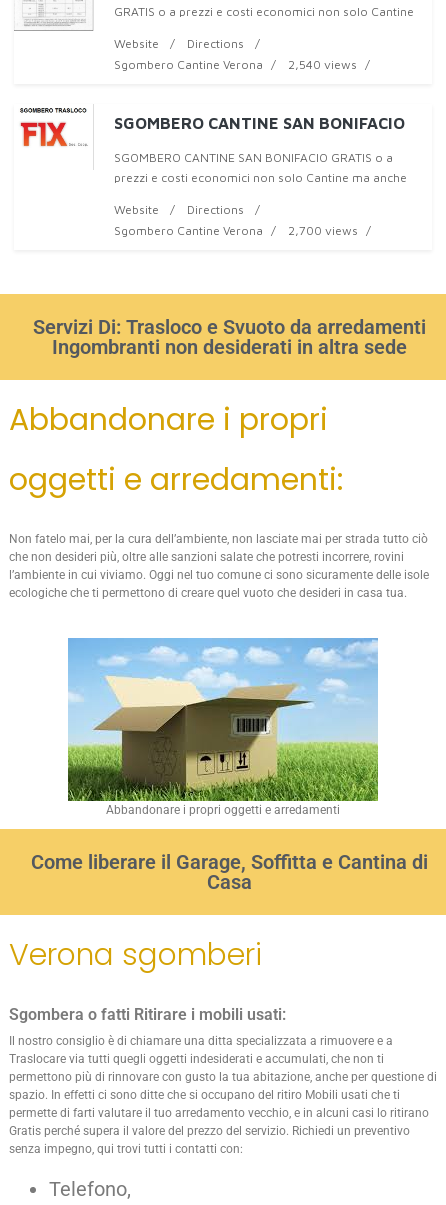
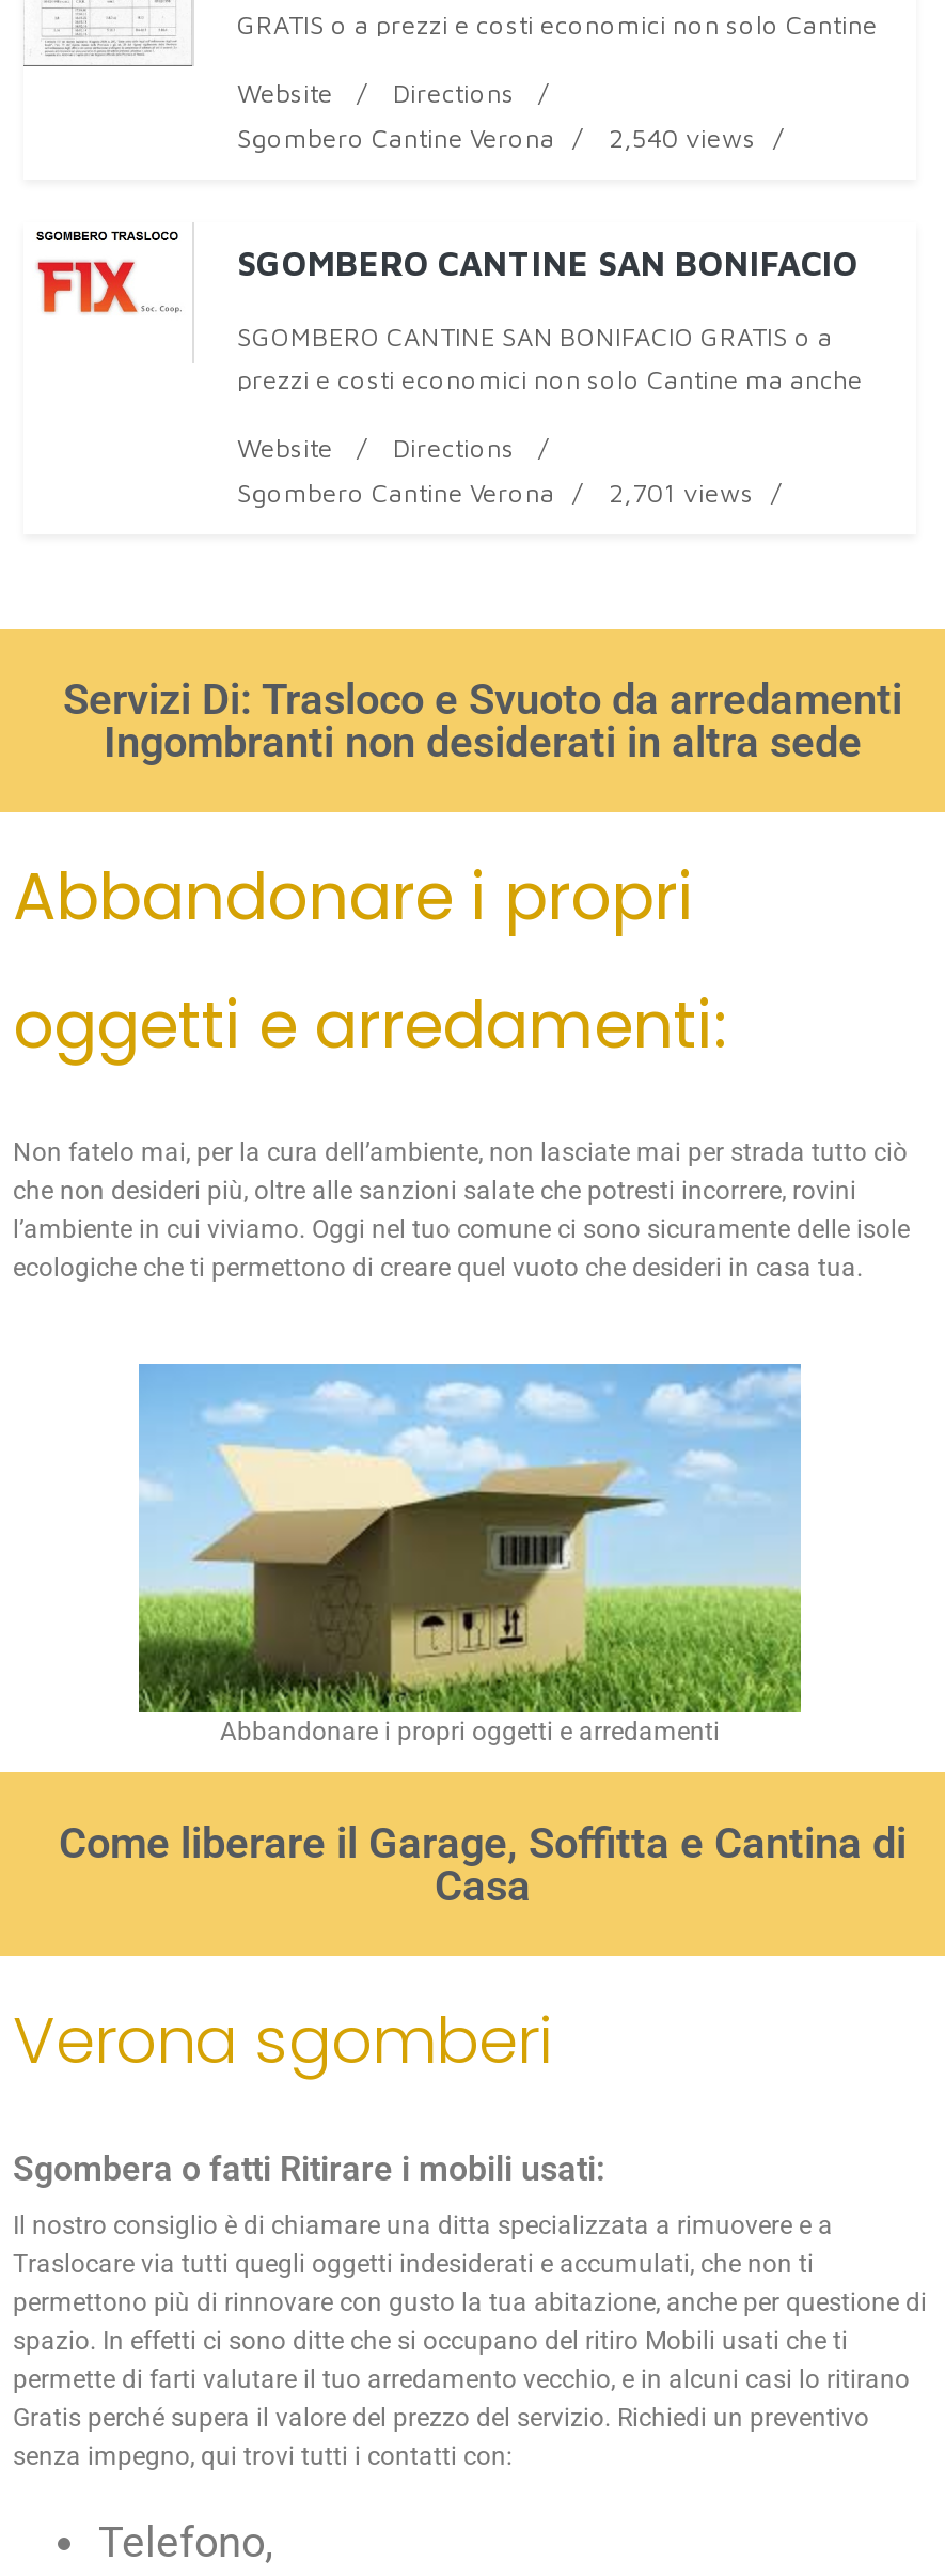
[114,223,358,238] Sgombero Cantine Verona 2,700 views -> [237,477,754,509] Sgombero Cantine Verona 2,701 views

